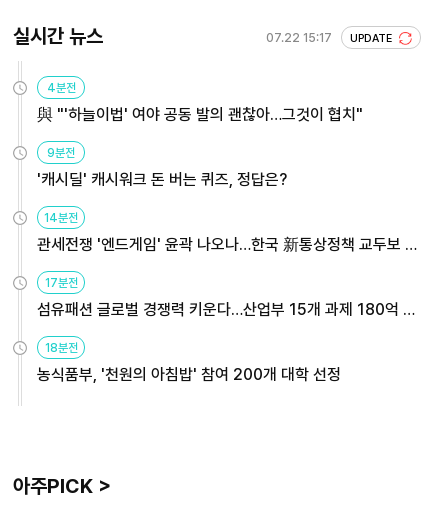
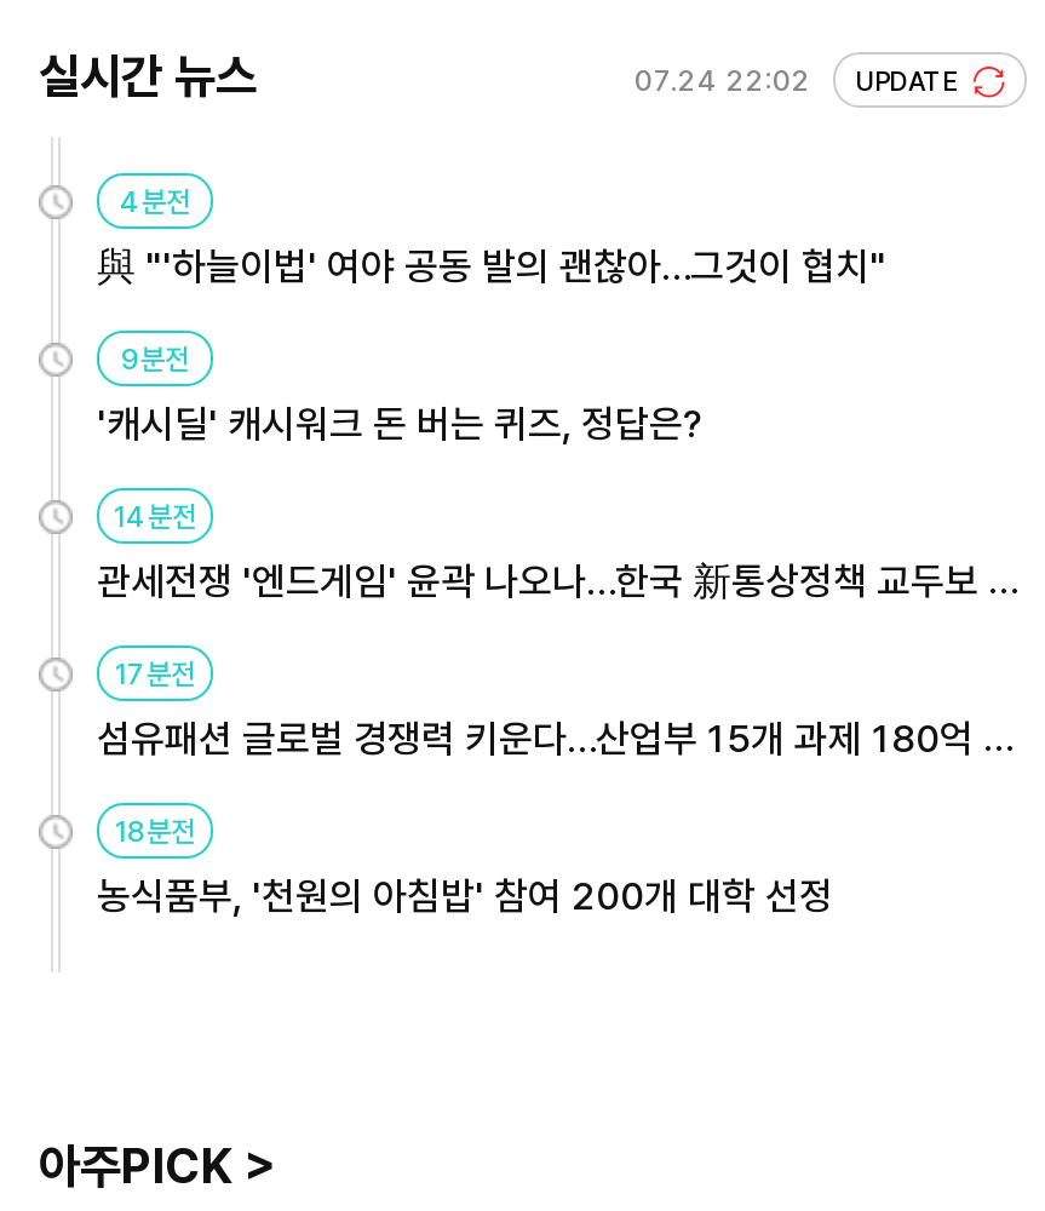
[266,30,395,44] 07.22 15:17 UPDATE -> [635,63,964,97] 07.24 22:02 UPDATE

